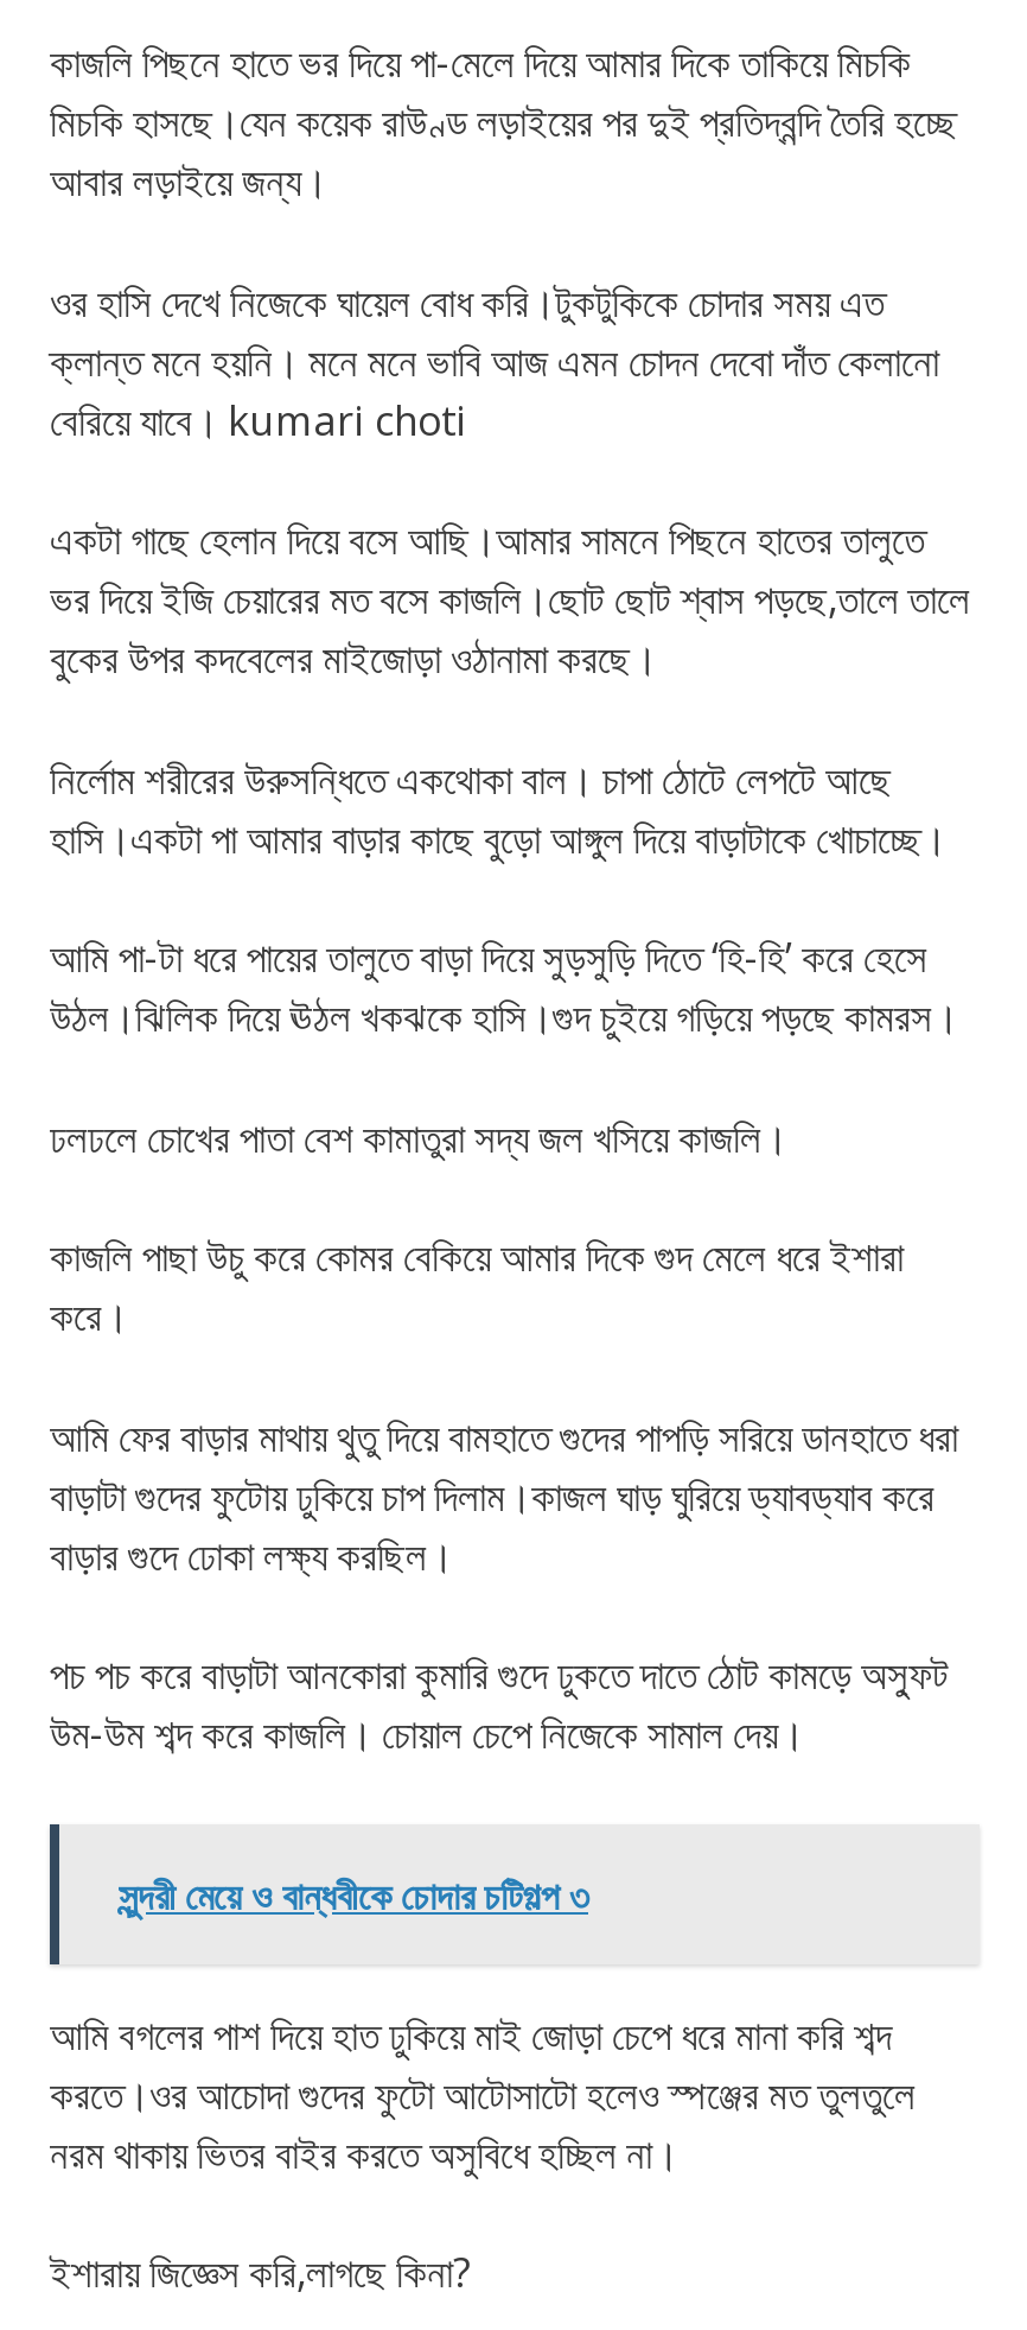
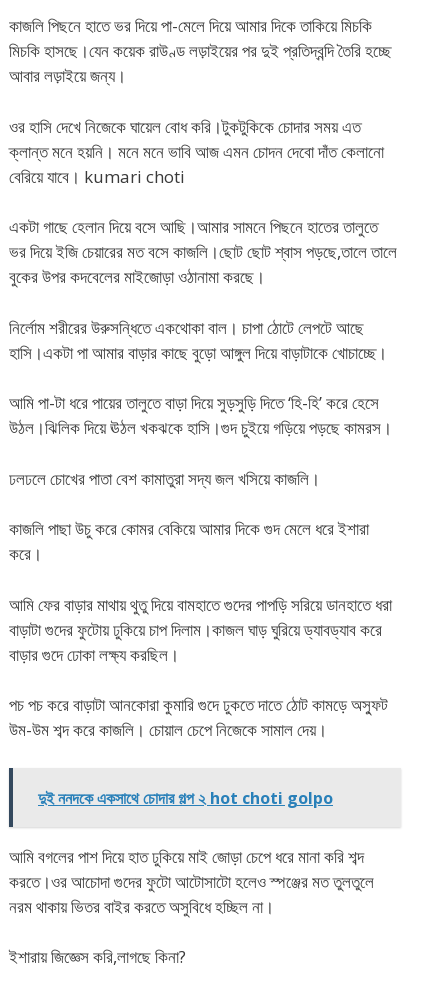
[119,1869,588,1921] সুন্দরী মেয়ে ও বান্ধবীকে চোদার চটিগল্প ৩ -> [38,787,333,809] দুই ননদকে একসাথে চোদার গল্প ২ hot choti golpo

